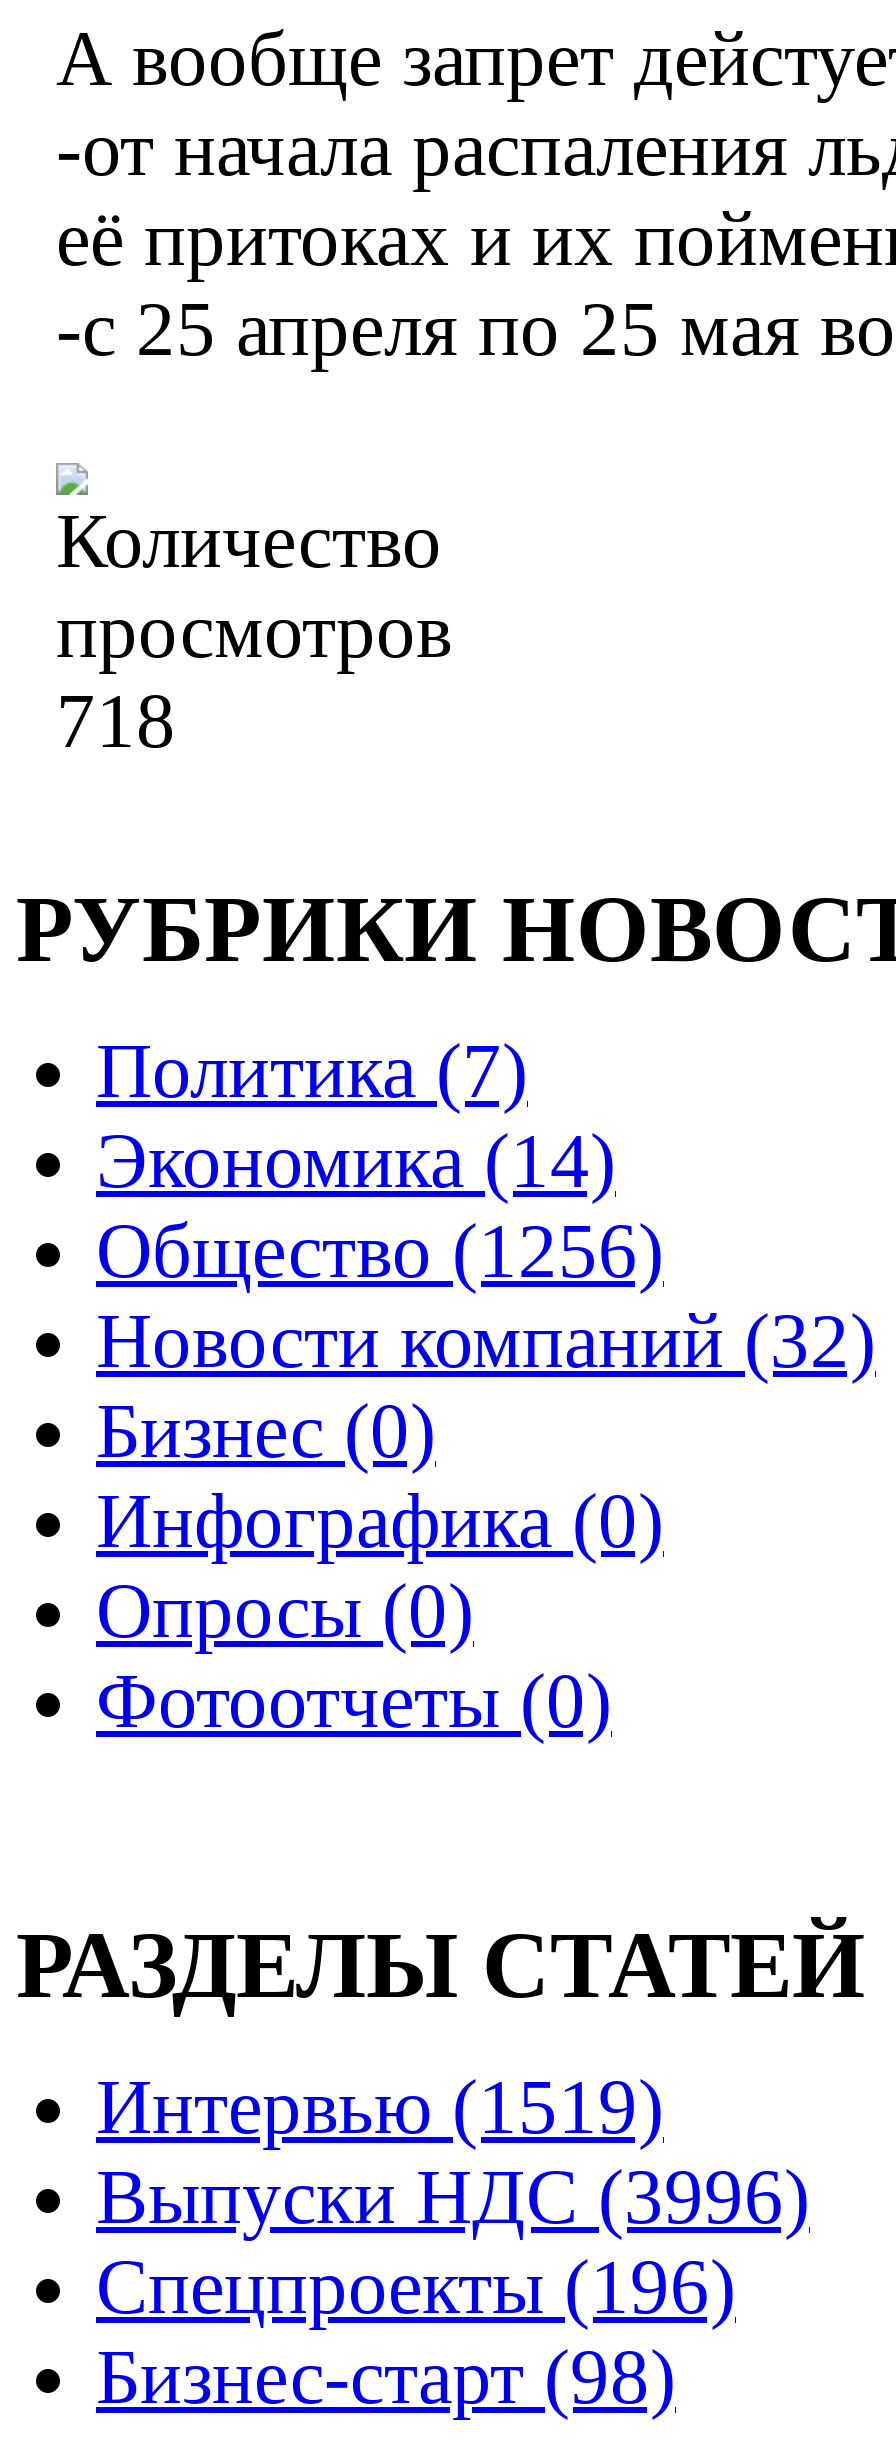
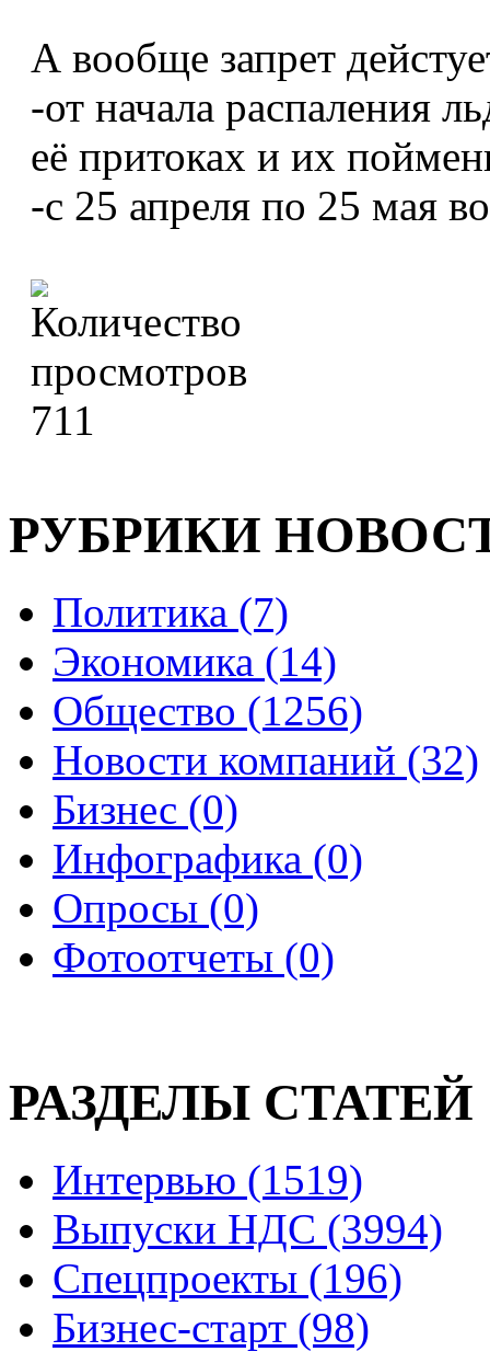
[56,678,176,764] 718 -> [31,397,95,444] 711
[96,2153,810,2239] Выпуски НДС (3996) -> [52,1205,443,1253] Выпуски НДС (3994)

